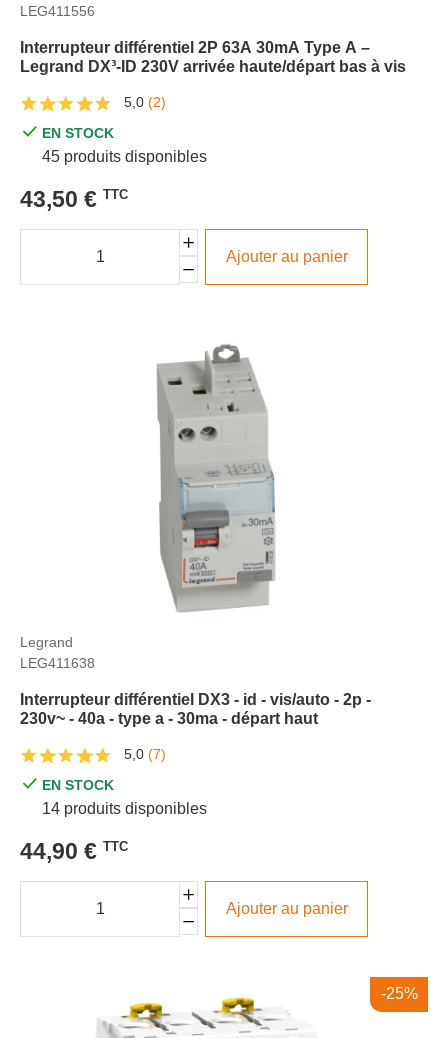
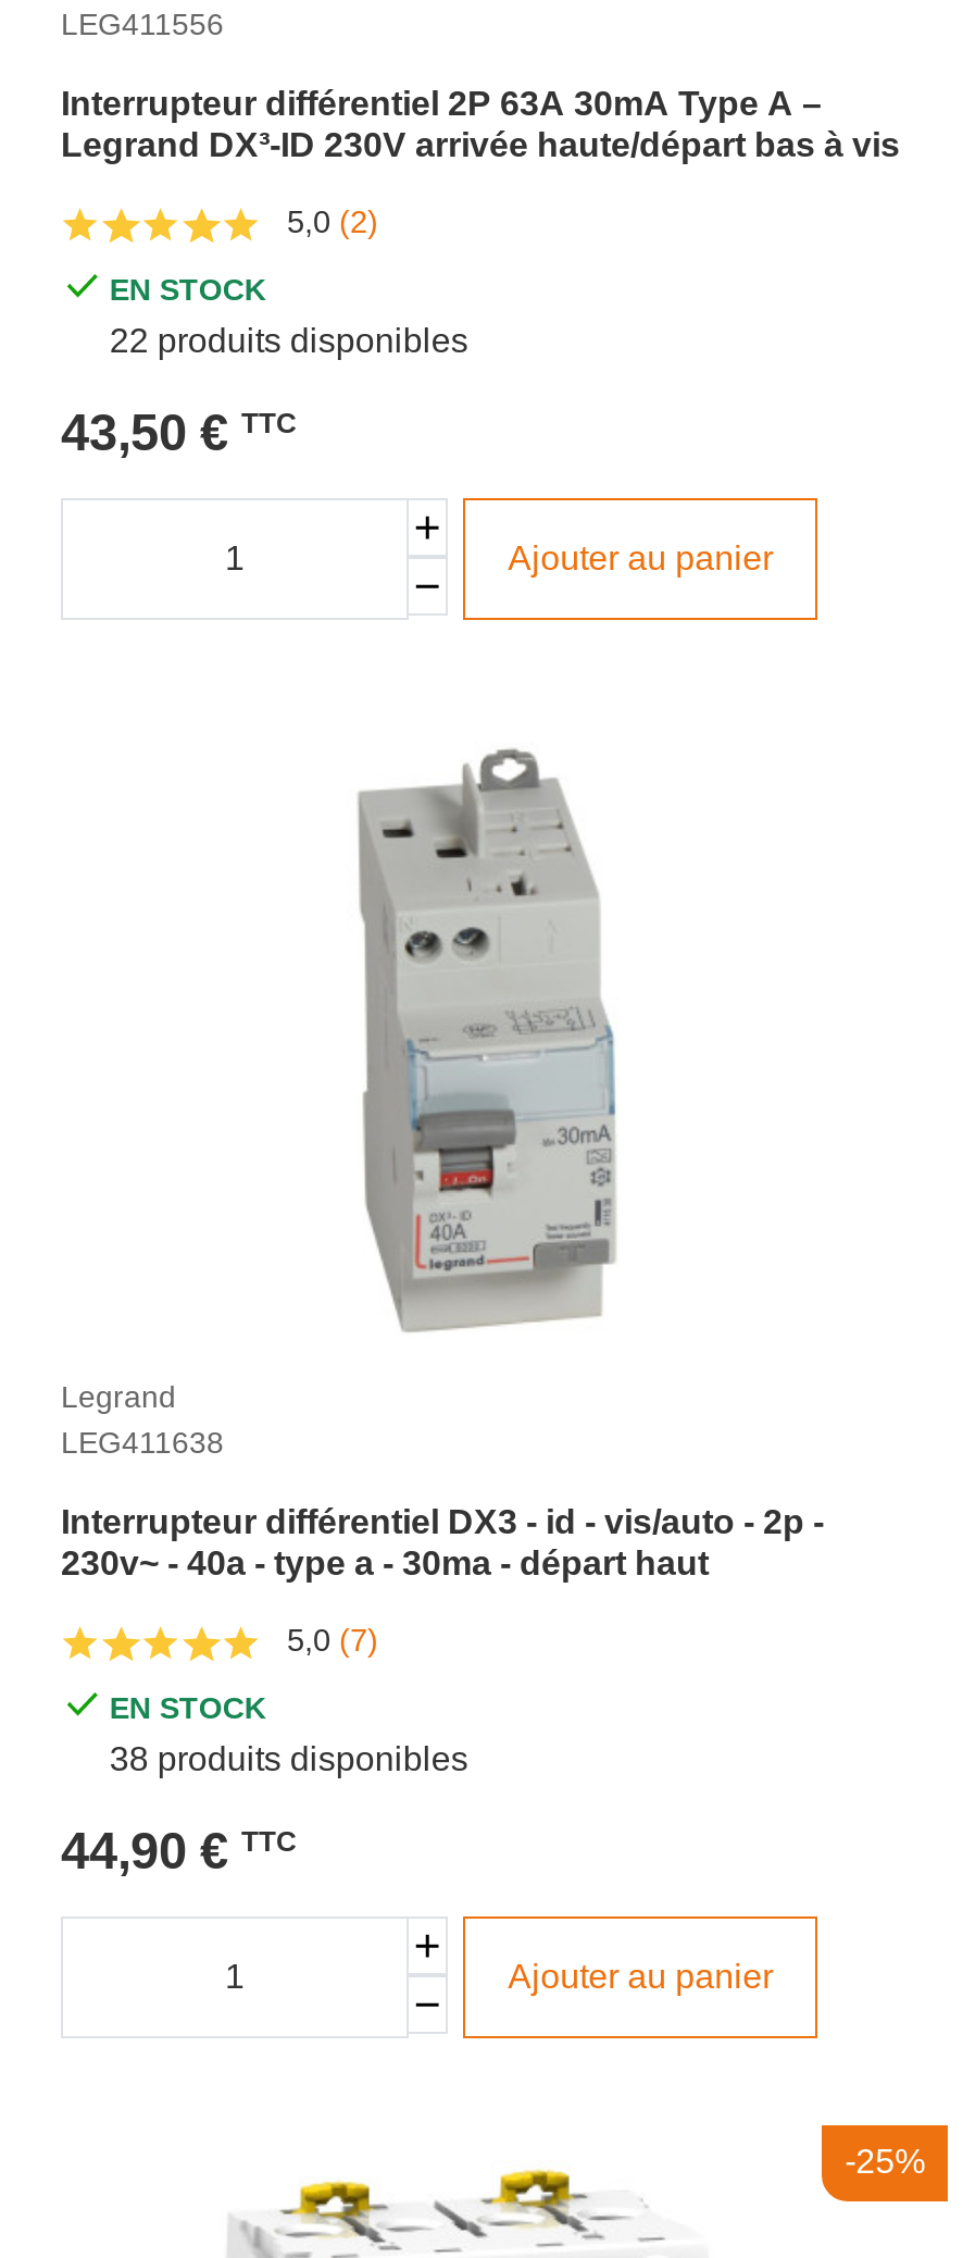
[42,148,207,165] 45 produits disponibles -> [110,323,468,360] 22 produits disponibles
[42,800,207,817] 14 produits disponibles -> [110,1741,468,1778] 38 produits disponibles

